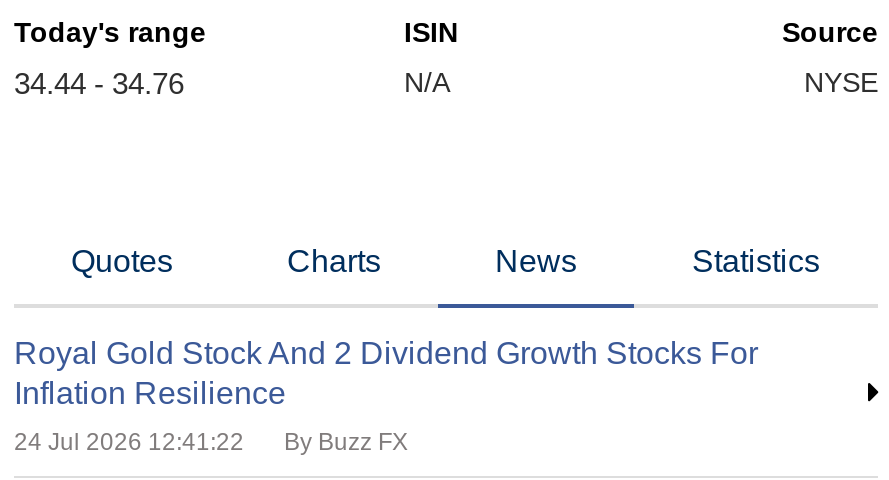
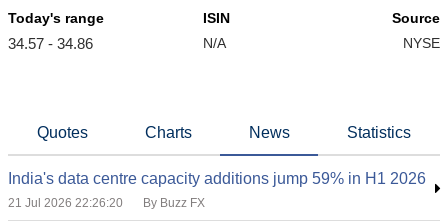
[14,66,184,100] 34.44 - 34.76 -> [8,35,93,52] 34.57 - 34.86
[14,336,758,410] Royal Gold Stock And 2 Dividend Growth Stocks For | Inflation Resilience -> [8,170,426,187] India's data centre capacity additions jump 59% in H1 2026
[14,428,408,456] 24 Jul 2026 12:41:22 By Buzz FX -> [8,196,205,210] 21 Jul 2026 22:26:20 By Buzz FX

